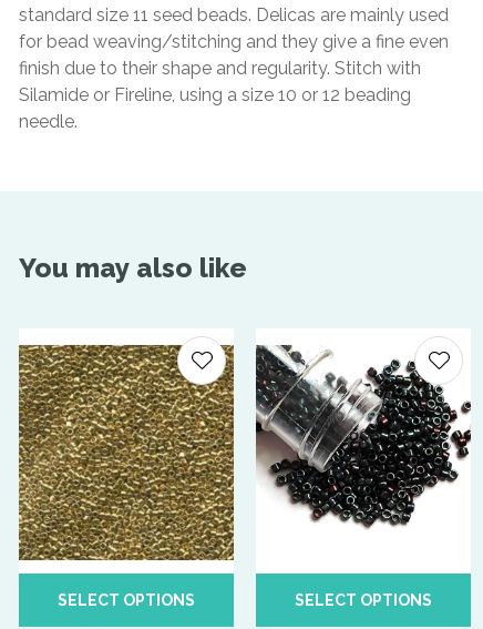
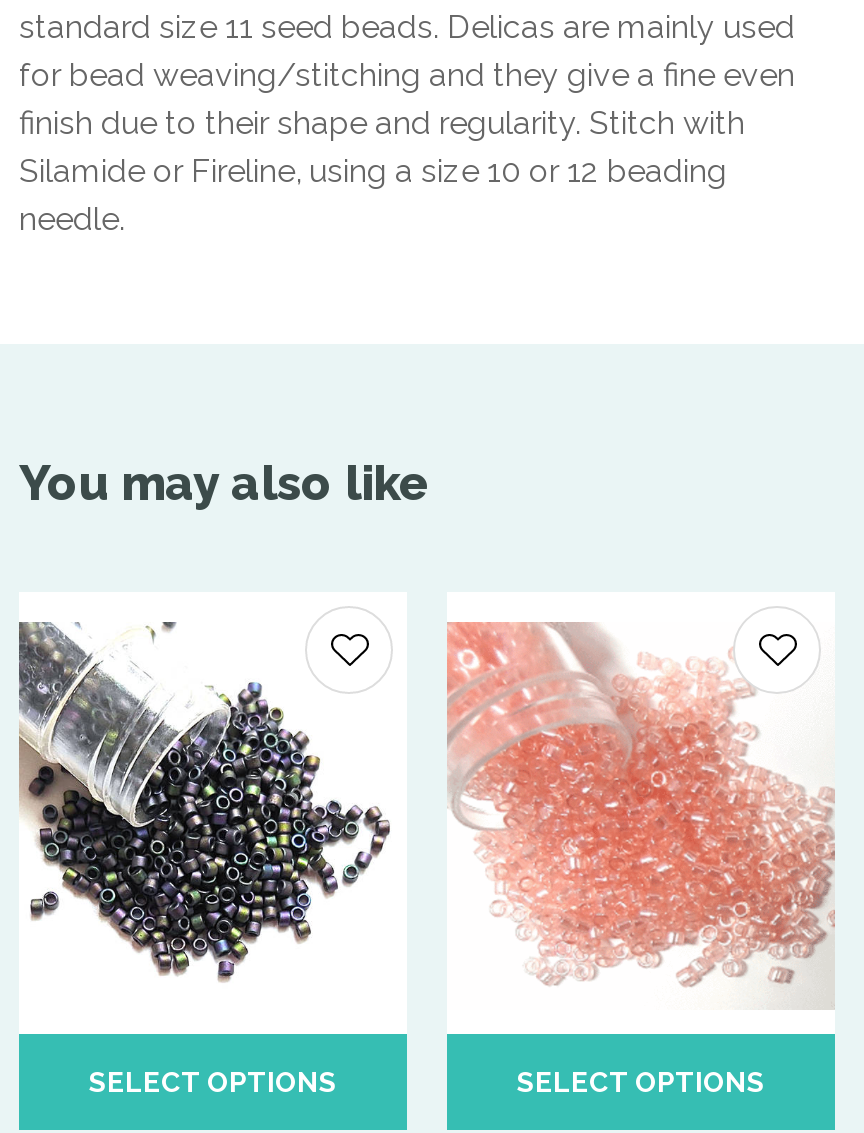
[18,344,235,561] [image] -> [19,620,407,1010] [image]
[255,344,472,558] [image] -> [447,620,837,1010] [image]

